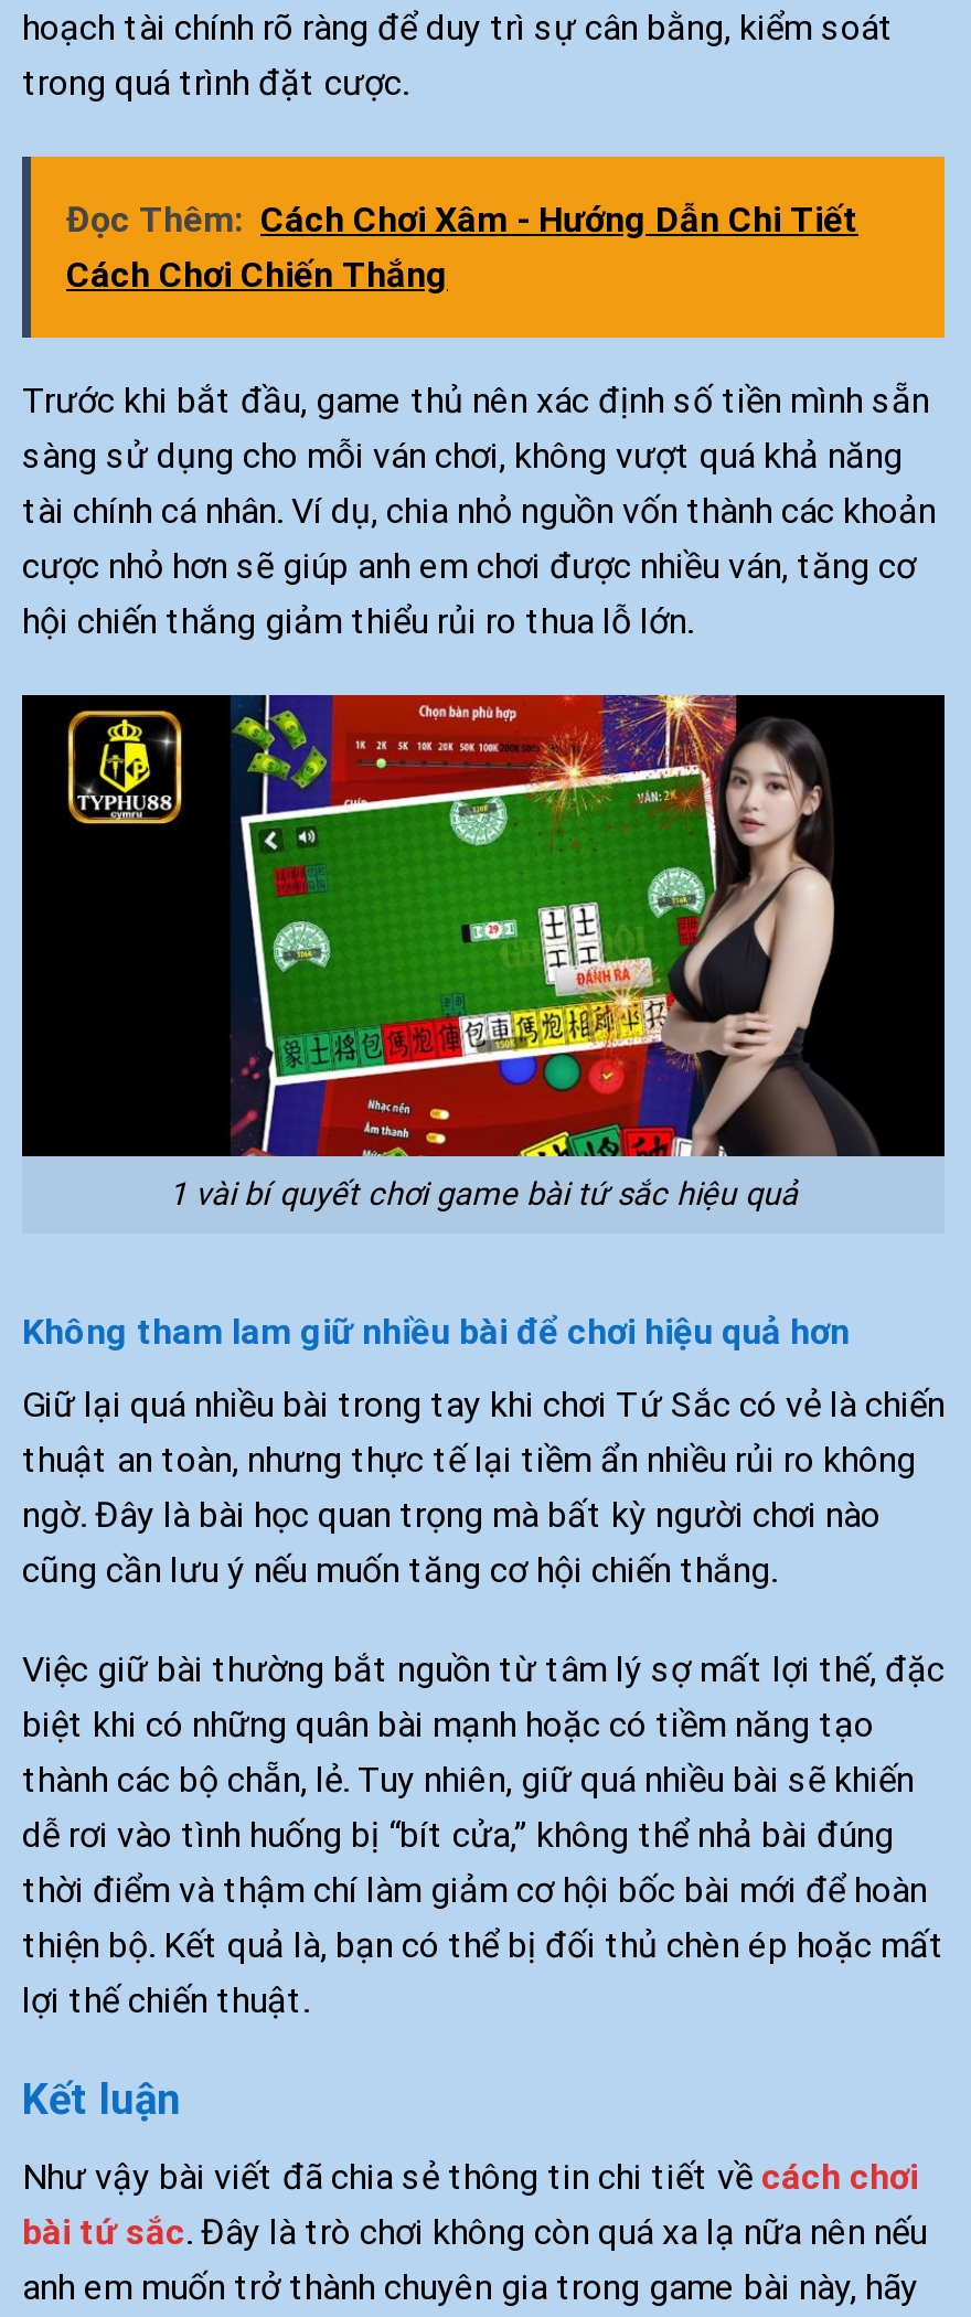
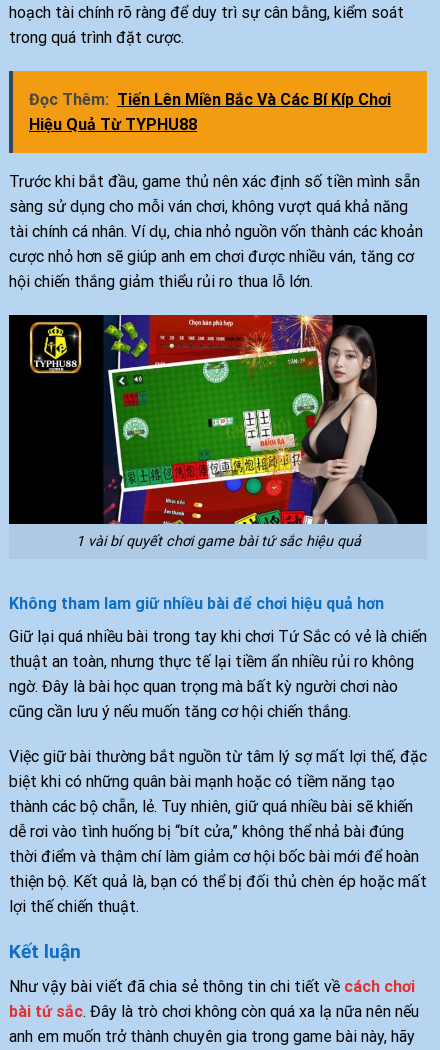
[66,199,858,296] Đọc Thêm: Cách Chơi Xâm - Hướng Dẫn Chi Tiết | Cách Chơi Chiến Thắng -> [29,90,391,134] Đọc Thêm: Tiến Lên Miền Bắc Và Các Bí Kíp Chơi | Hiệu Quả Từ TYPHU88

